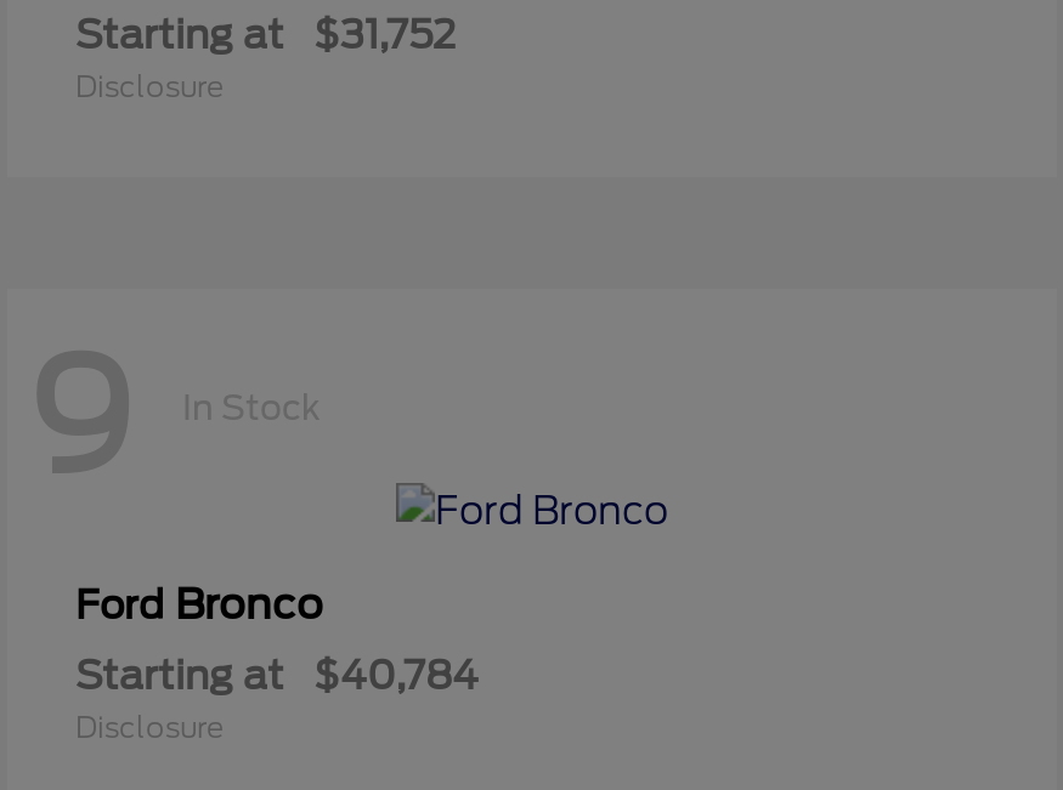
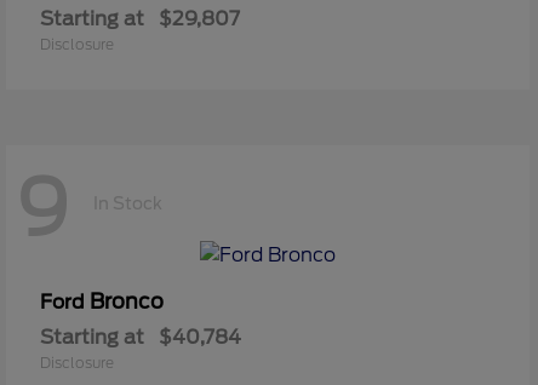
[75,13,457,59] Starting at $31,752 -> [40,7,240,30] Starting at $29,807

